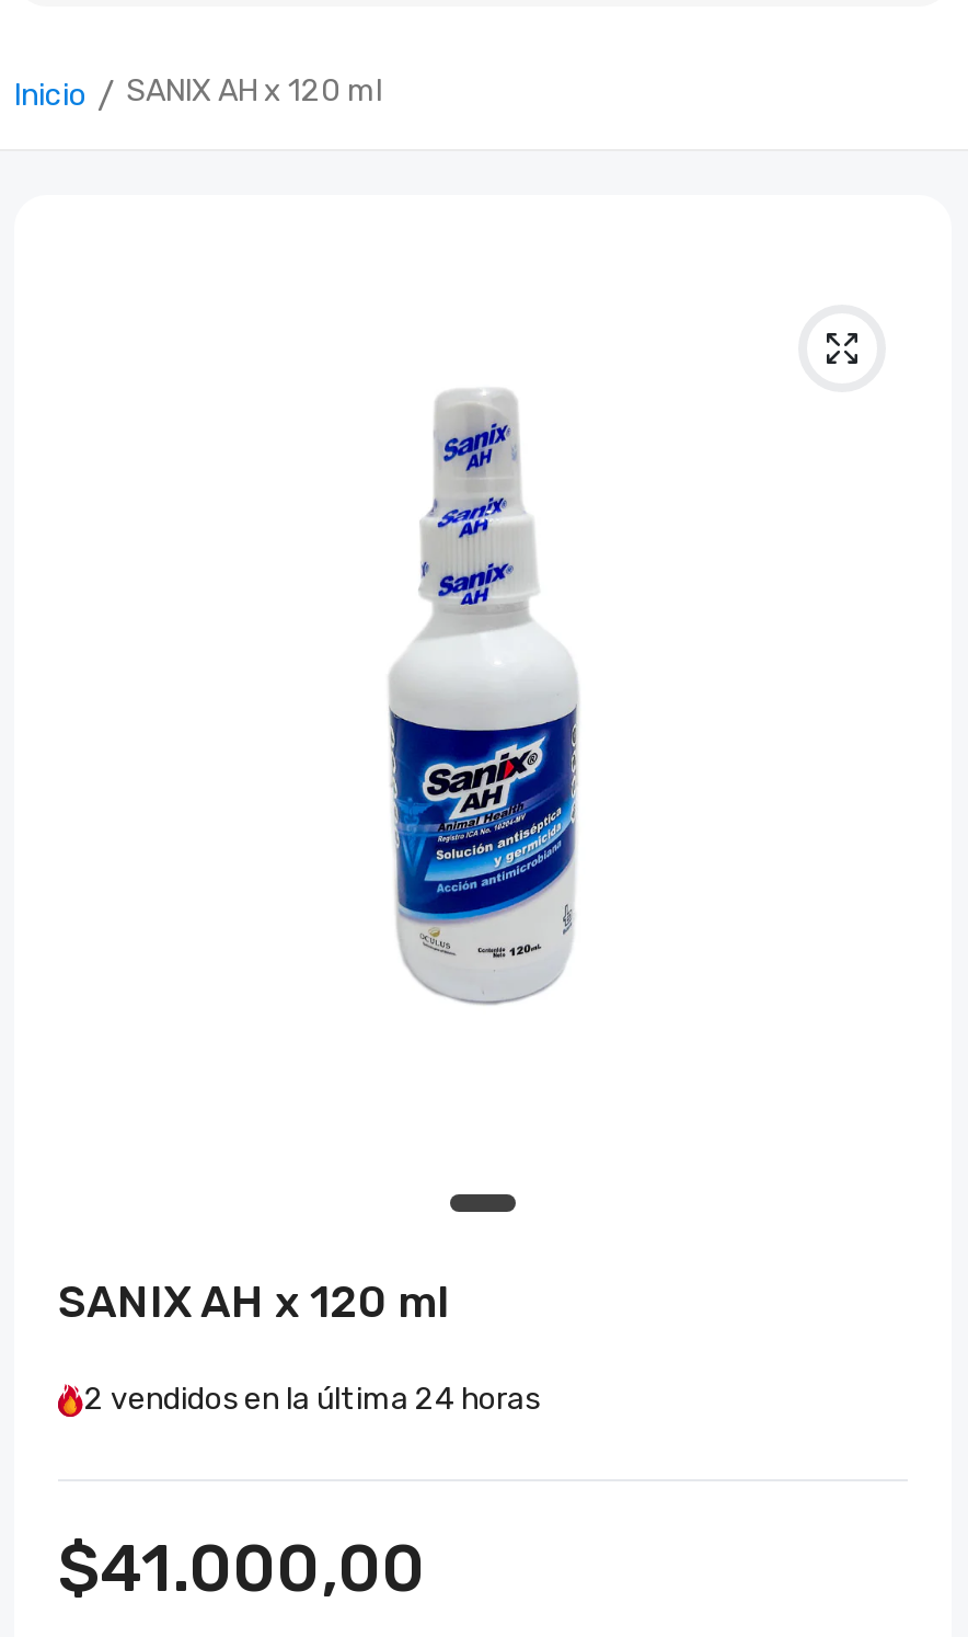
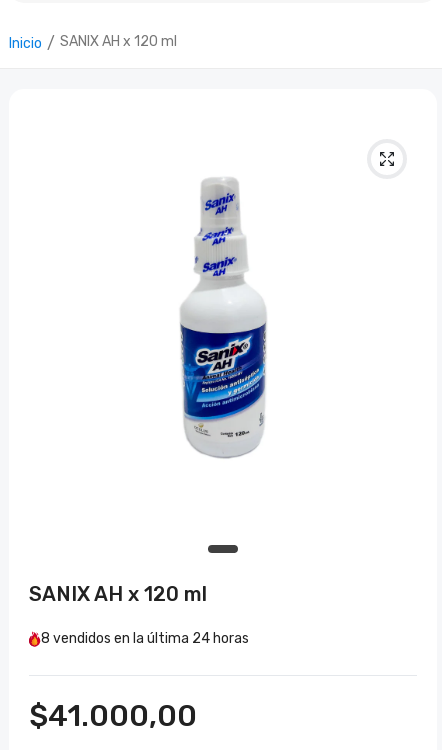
[84,1381,540,1418] 2 vendidos en la última 24 horas -> [41,630,249,647] 8 vendidos en la última 24 horas

